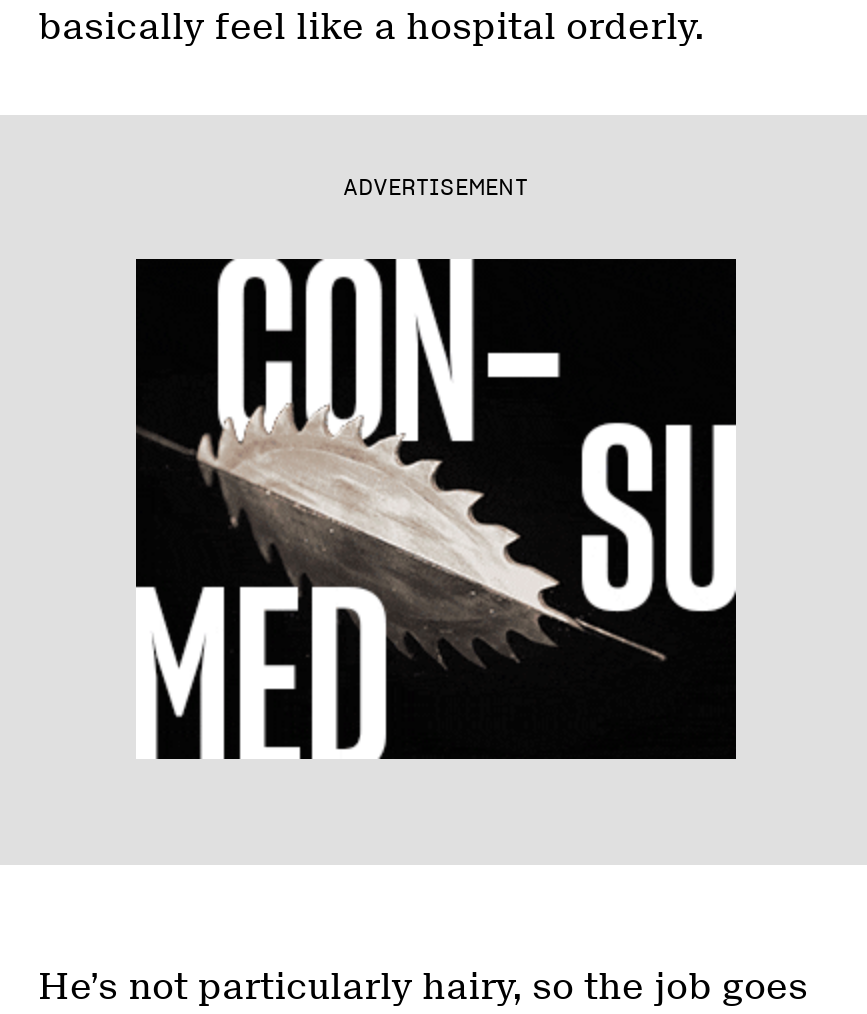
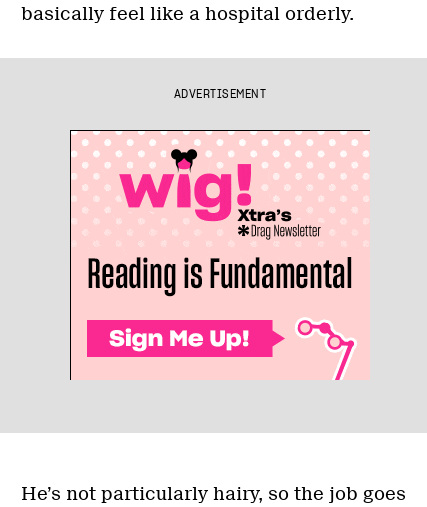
[136,258,738,762] [image] -> [69,129,370,381] [image]

